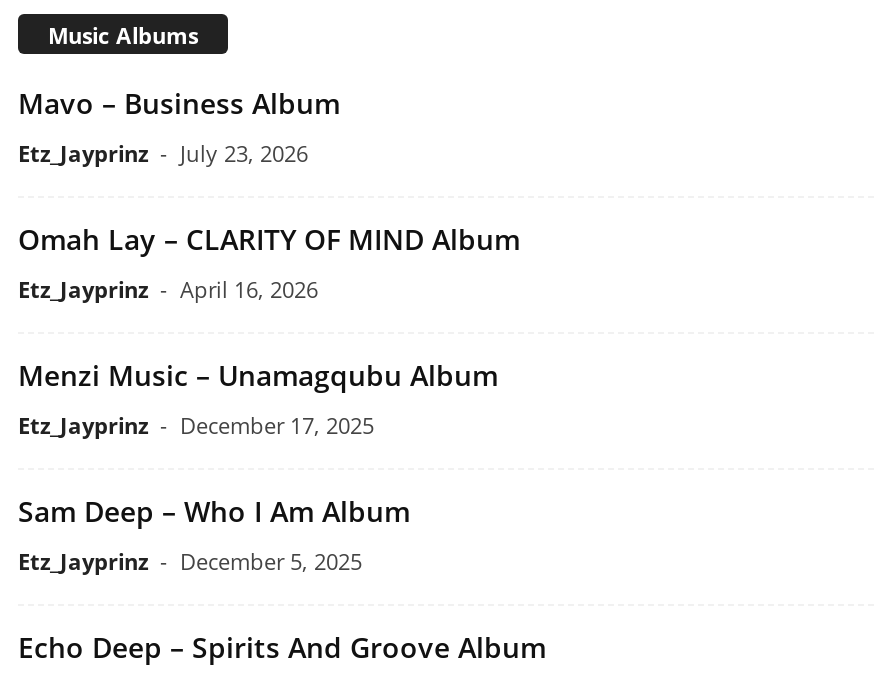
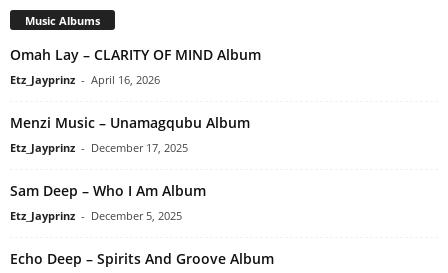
[18,85,340,169] Mavo – Business Album | Etz_Jayprinz - July 23, 2026 -> none

